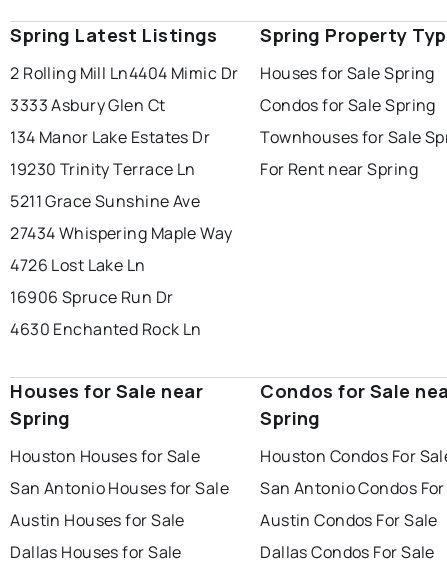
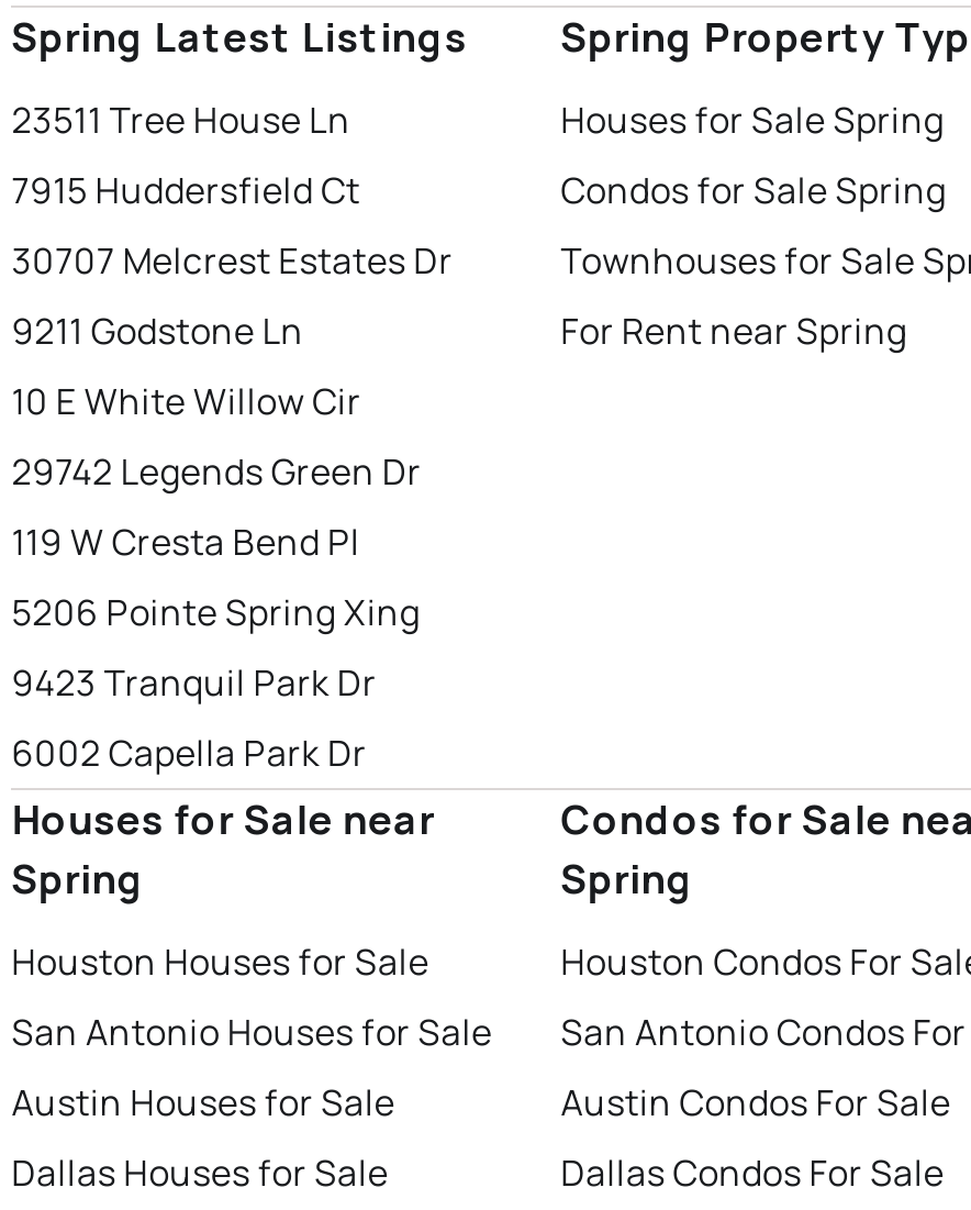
[10,62,238,340] 2 Rolling Mill Ln4404 Mimic Dr | 3333 Asbury Glen Ct | 134 Manor Lake Estates Dr | 19230 Trinity Terrace Ln | 5211 Grace Sunshine Ave | 27434 Whispering Maple Way | 4726 Lost Lake Ln | 16906 Spruce Run Dr | 4630 Enchanted Rock Ln -> [11,96,453,777] 23511 Tree House Ln | 7915 Huddersfield Ct | 30707 Melcrest Estates Dr | 9211 Godstone Ln | 10 E White Willow Cir | 29742 Legends Green Dr | 119 W Cresta Bend Pl | 5206 Pointe Spring Xing | 9423 Tranquil Park Dr | 6002 Capella Park Dr

